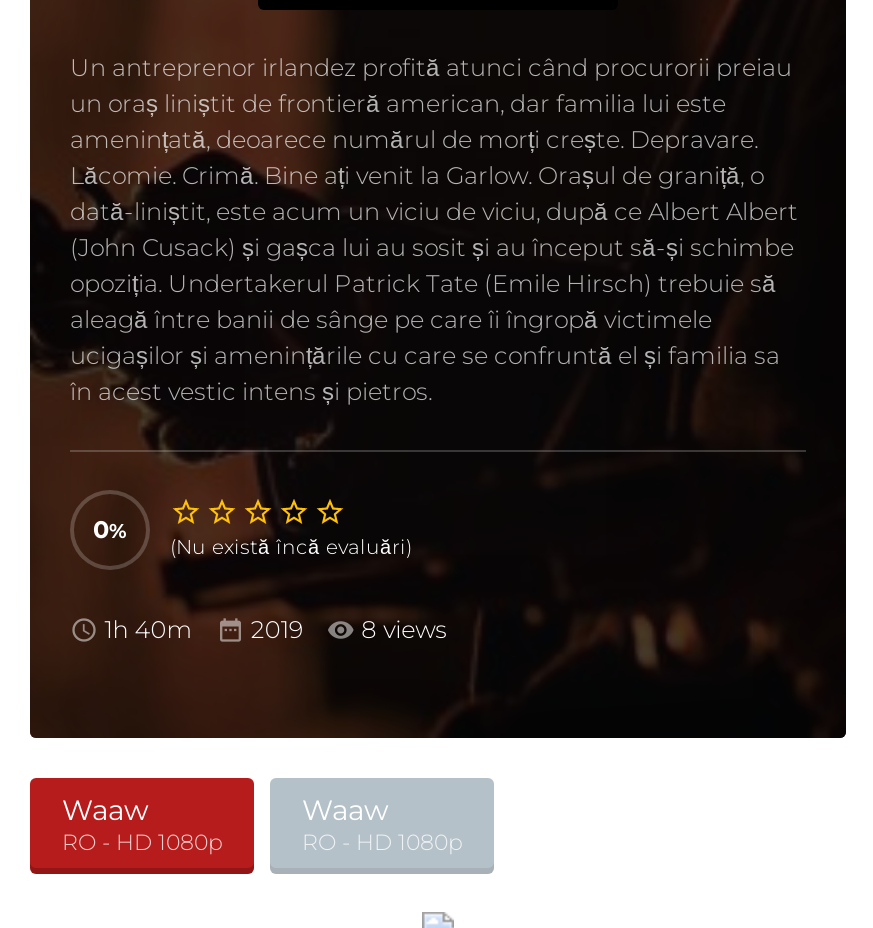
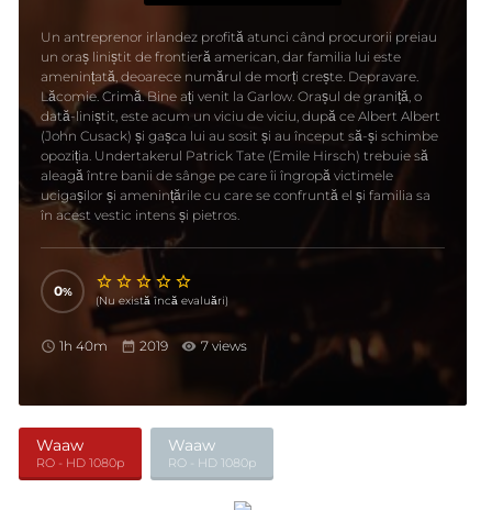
[104,614,447,644] 1h 40m 2019 8 views -> [60,337,247,354] 1h 40m 2019 7 views

